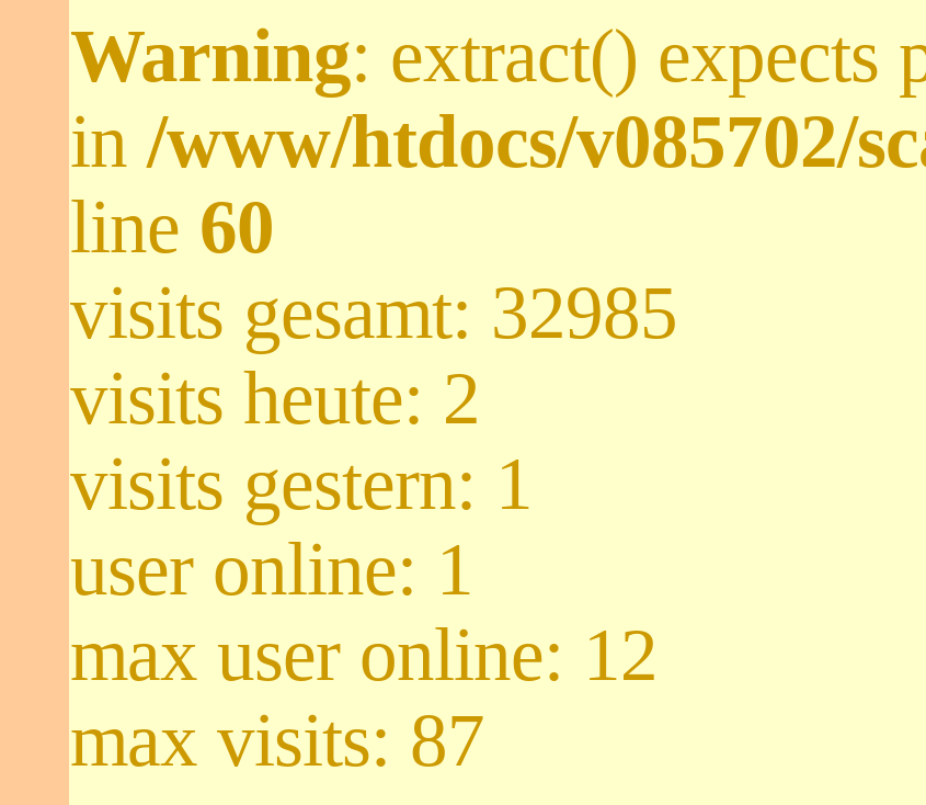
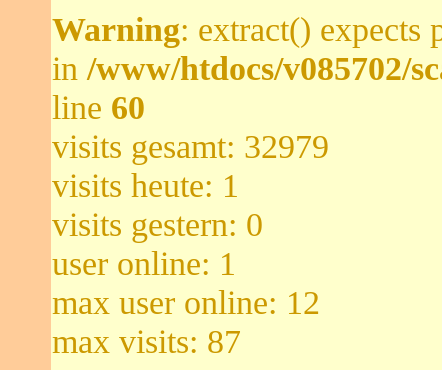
[70,270,677,353] visits gesamt: 32985 -> [51,127,328,165] visits gesamt: 32979
[70,355,480,439] visits heute: 2 -> [51,166,238,204] visits heute: 1
[70,441,533,524] visits gestern: 1 -> [51,205,262,243] visits gestern: 0

